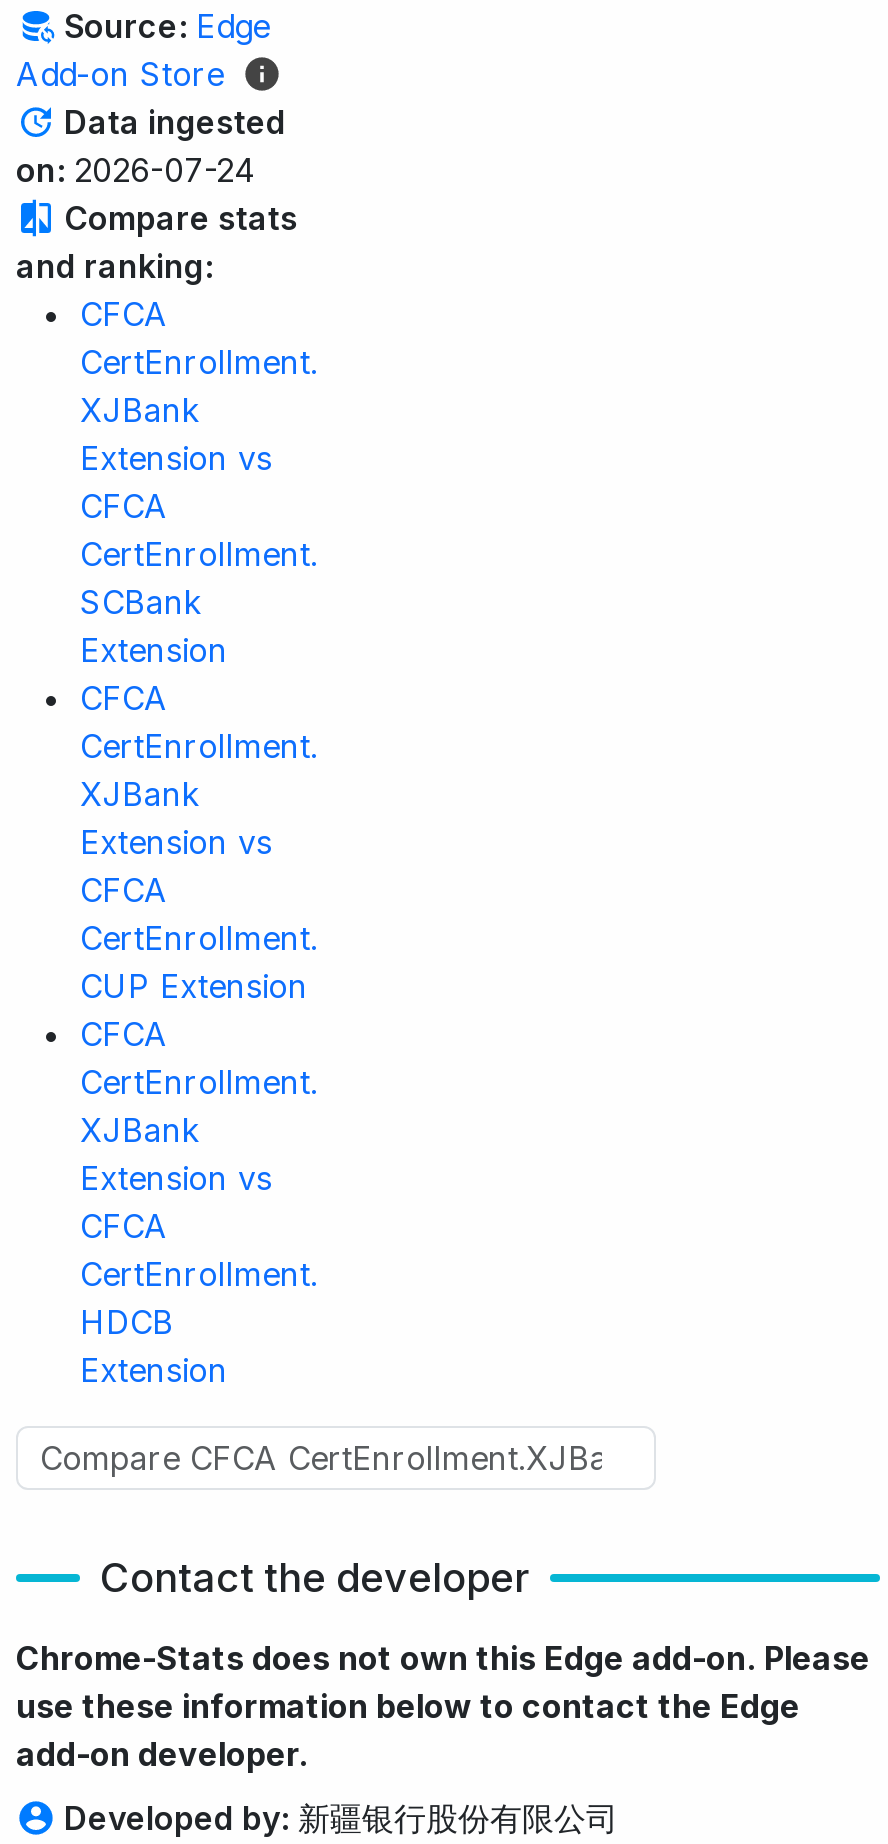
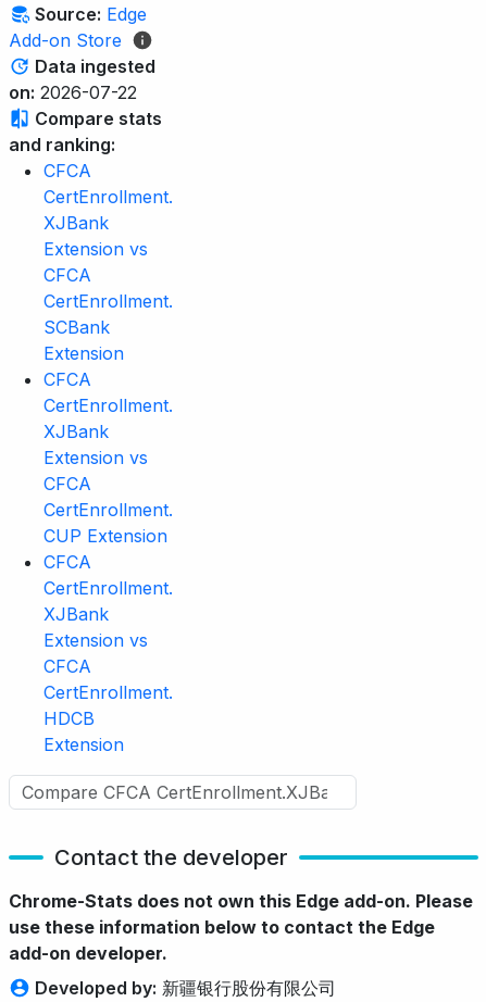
[16,150,256,190] on: 2026-07-24 -> [9,82,137,103] on: 2026-07-22

